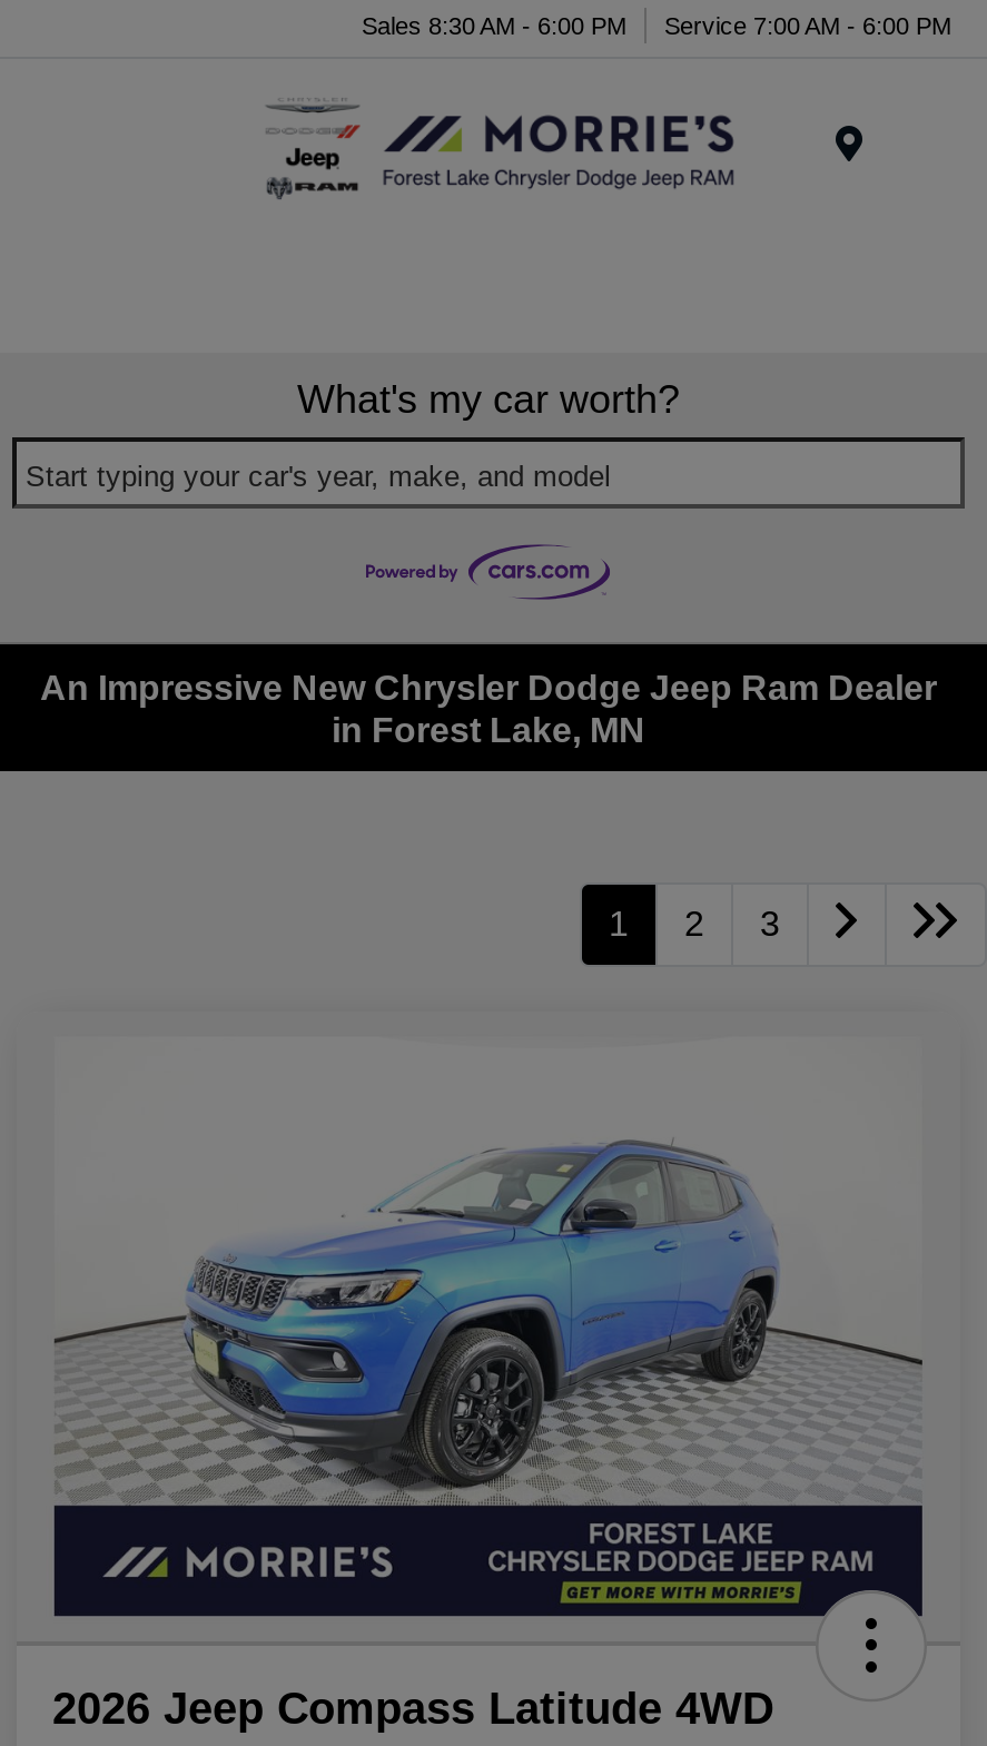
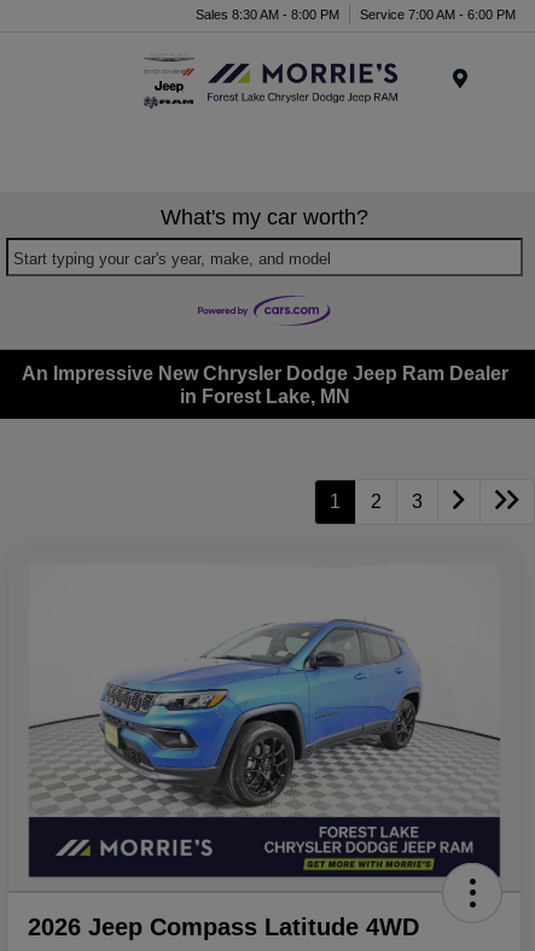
[362,11,951,38] Sales 8:30 AM - 6:00 PM Service 7:00 AM - 6:00 PM -> [196,7,516,21] Sales 8:30 AM - 8:00 PM Service 7:00 AM - 6:00 PM

